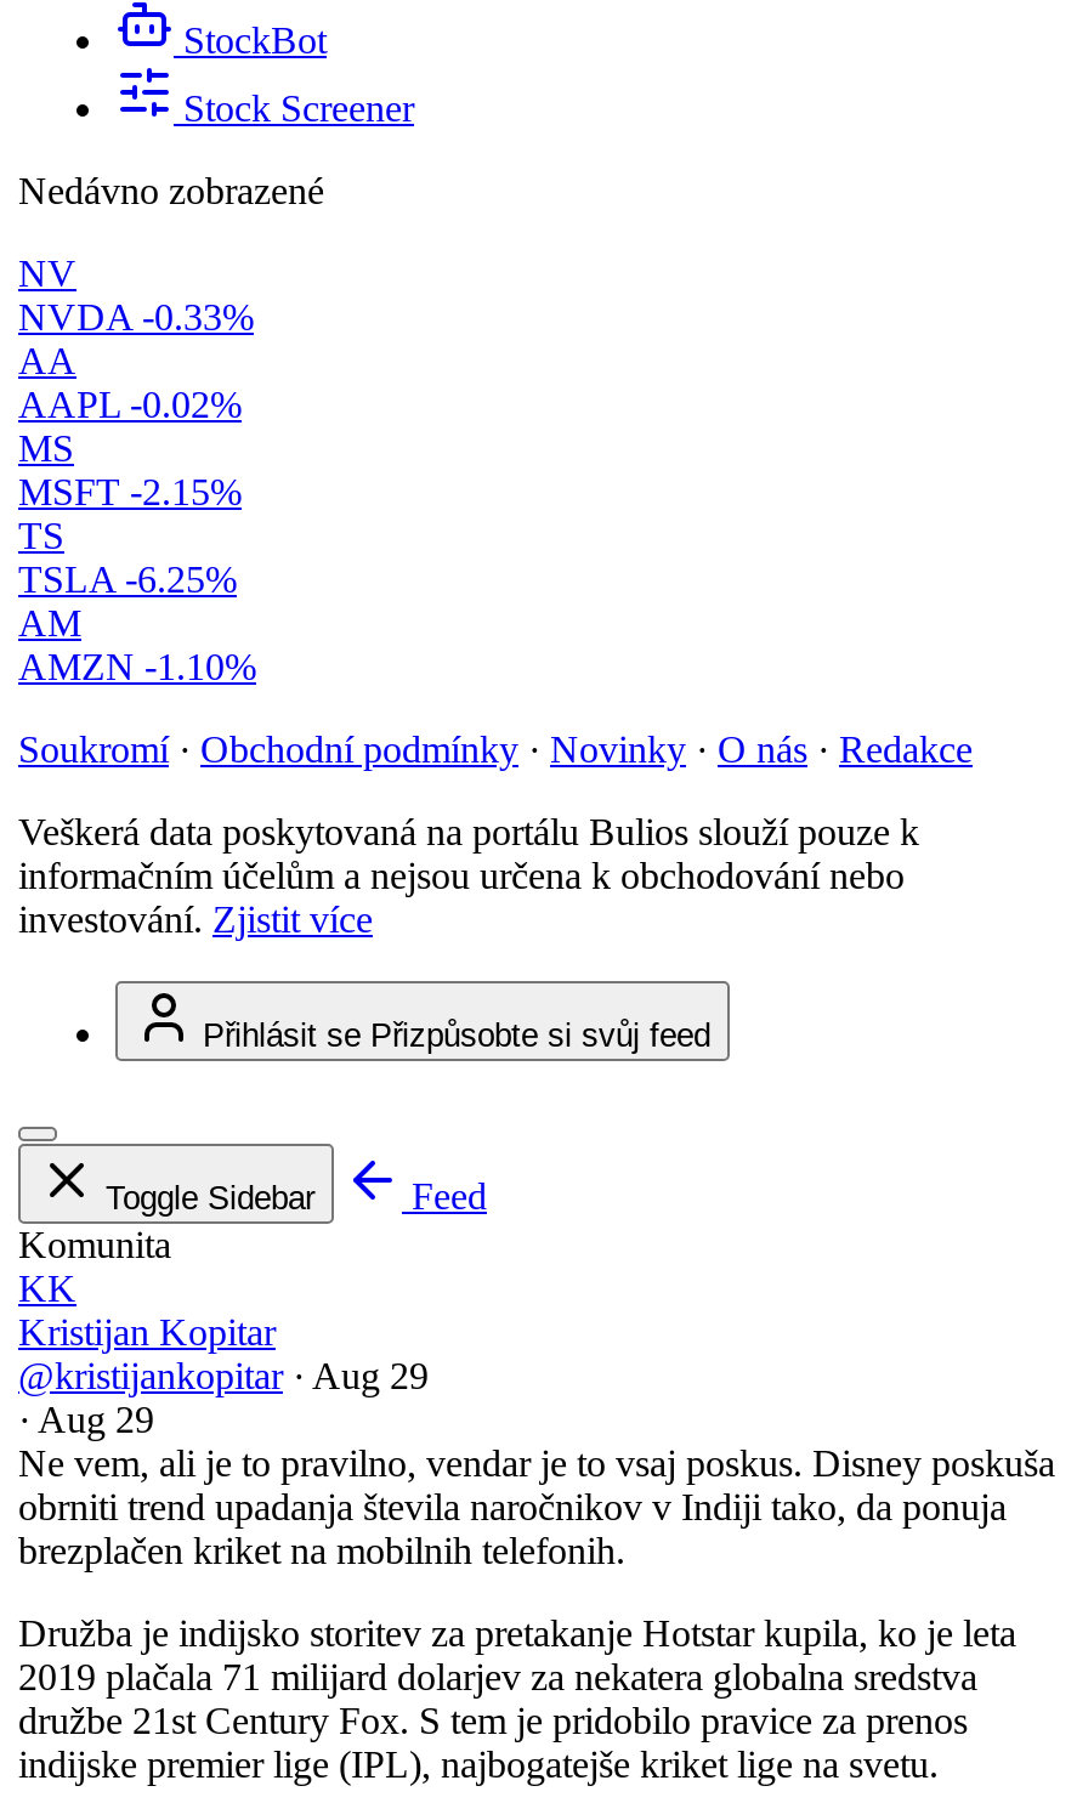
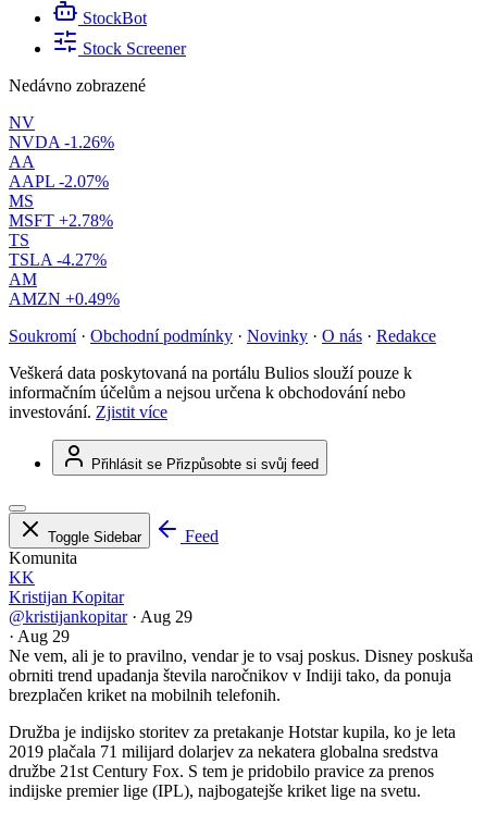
[18,296,254,338] NVDA -0.33% -> [9,133,114,151] NVDA -1.26%
[18,384,242,425] AAPL -0.02% -> [9,172,109,191] AAPL -2.07%
[18,471,242,513] MSFT -2.15% -> [9,211,113,230] MSFT +2.78%
[18,559,237,600] TSLA -6.25% -> [9,250,107,269] TSLA -4.27%
[18,646,256,687] AMZN -1.10% -> [9,290,120,308] AMZN +0.49%

